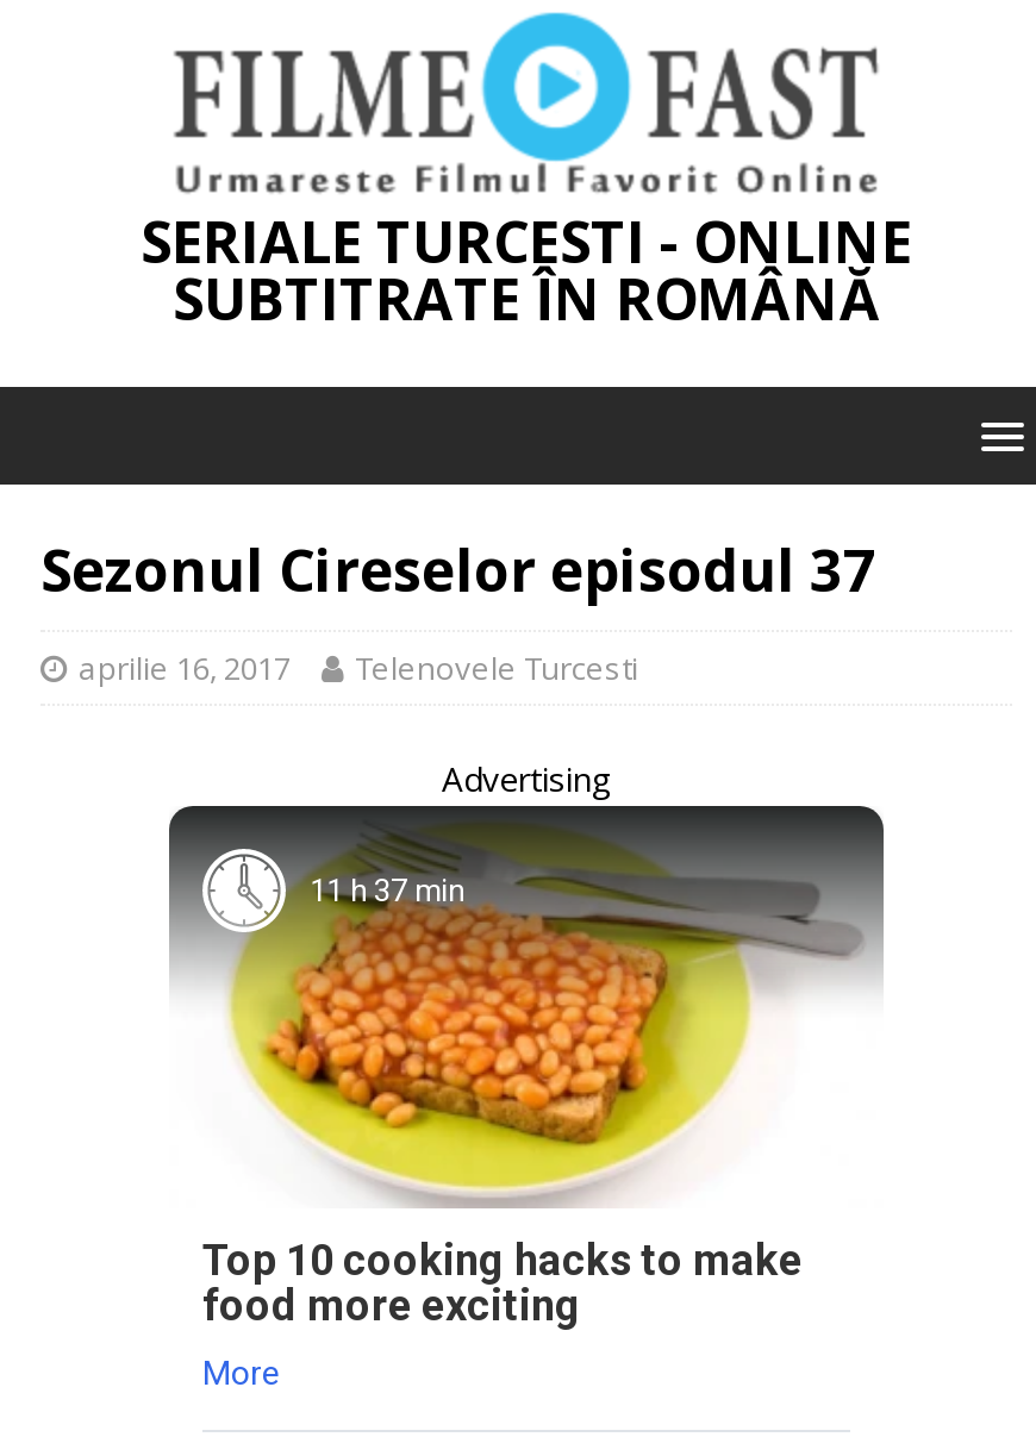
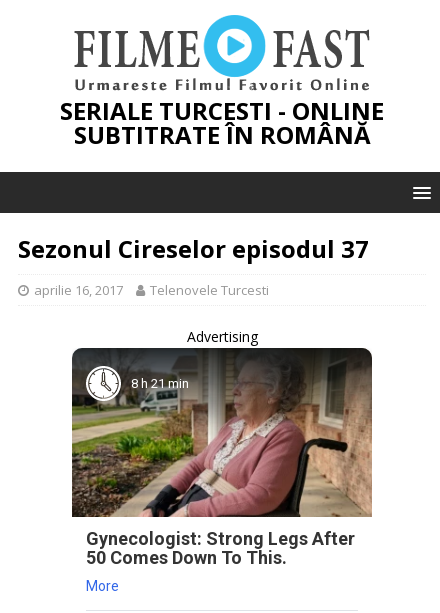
[169,813,884,1208] [image] | 11 h 37 min -> [71,350,373,518] [image] | 8 h 21 min
[202,1234,803,1329] Top 10 cooking hacks to make | food more exciting -> [86,528,355,568] Gynecologist: Strong Legs After | 50 Comes Down To This.

